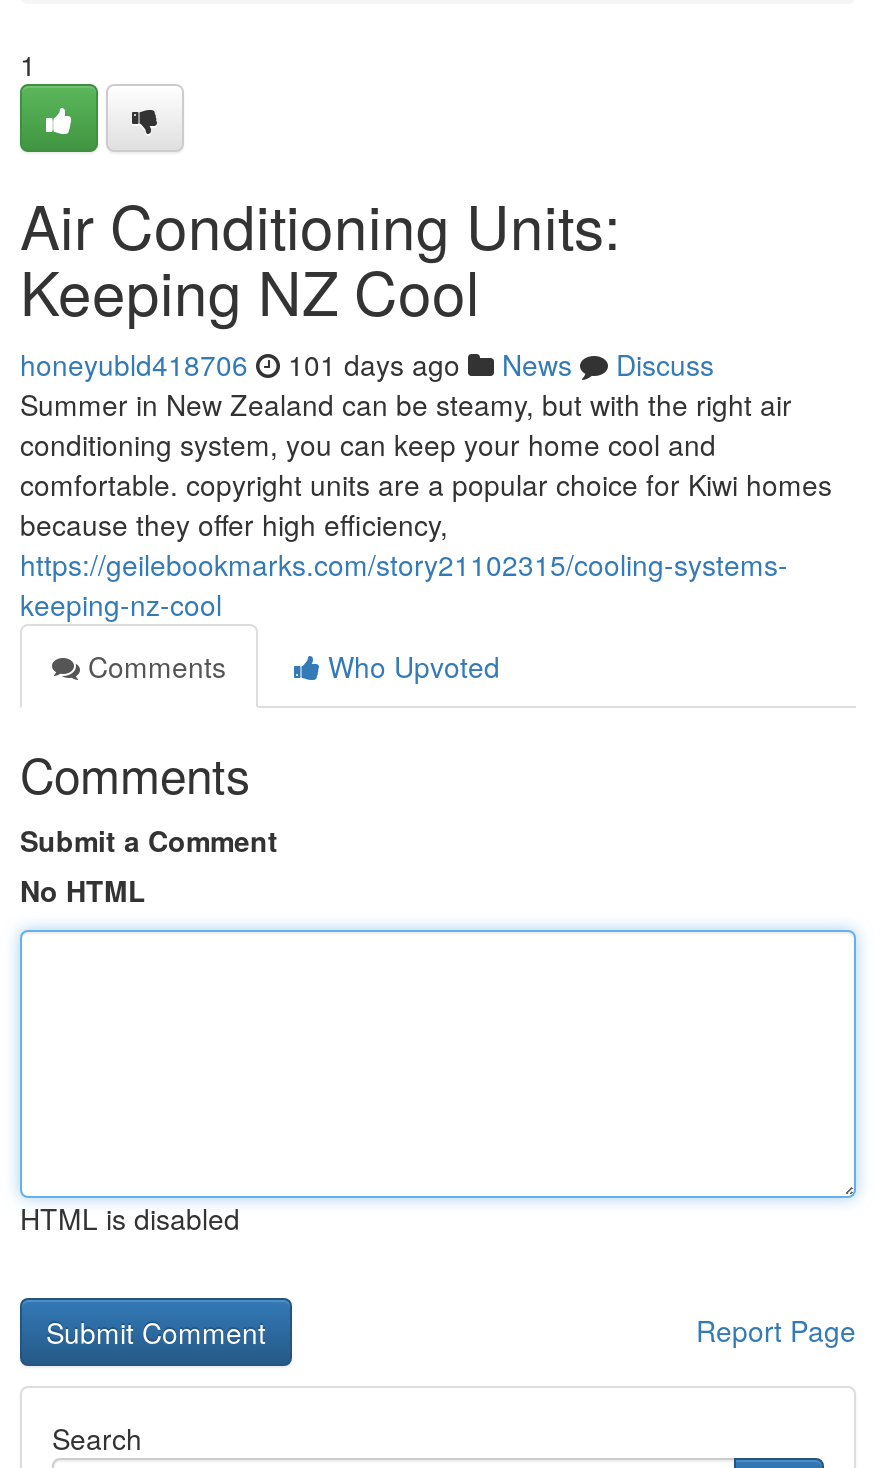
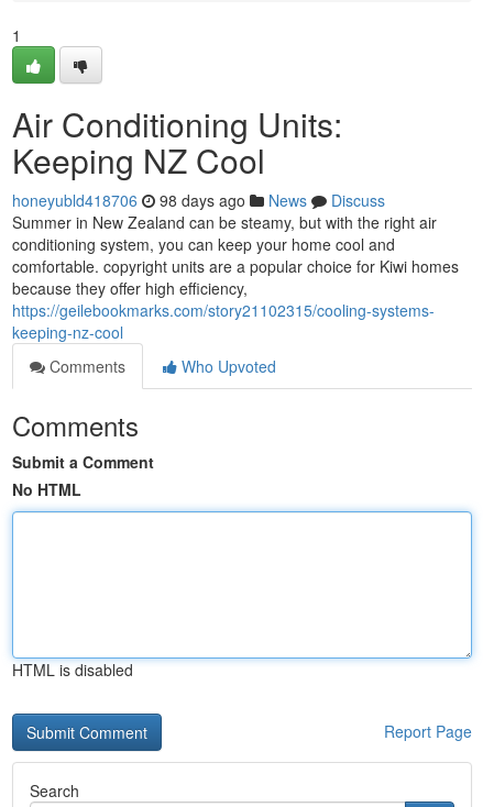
[20,344,714,384] honeyubld418706 101 days ago News Discuss -> [12,189,385,211] honeyubld418706 98 days ago News Discuss

